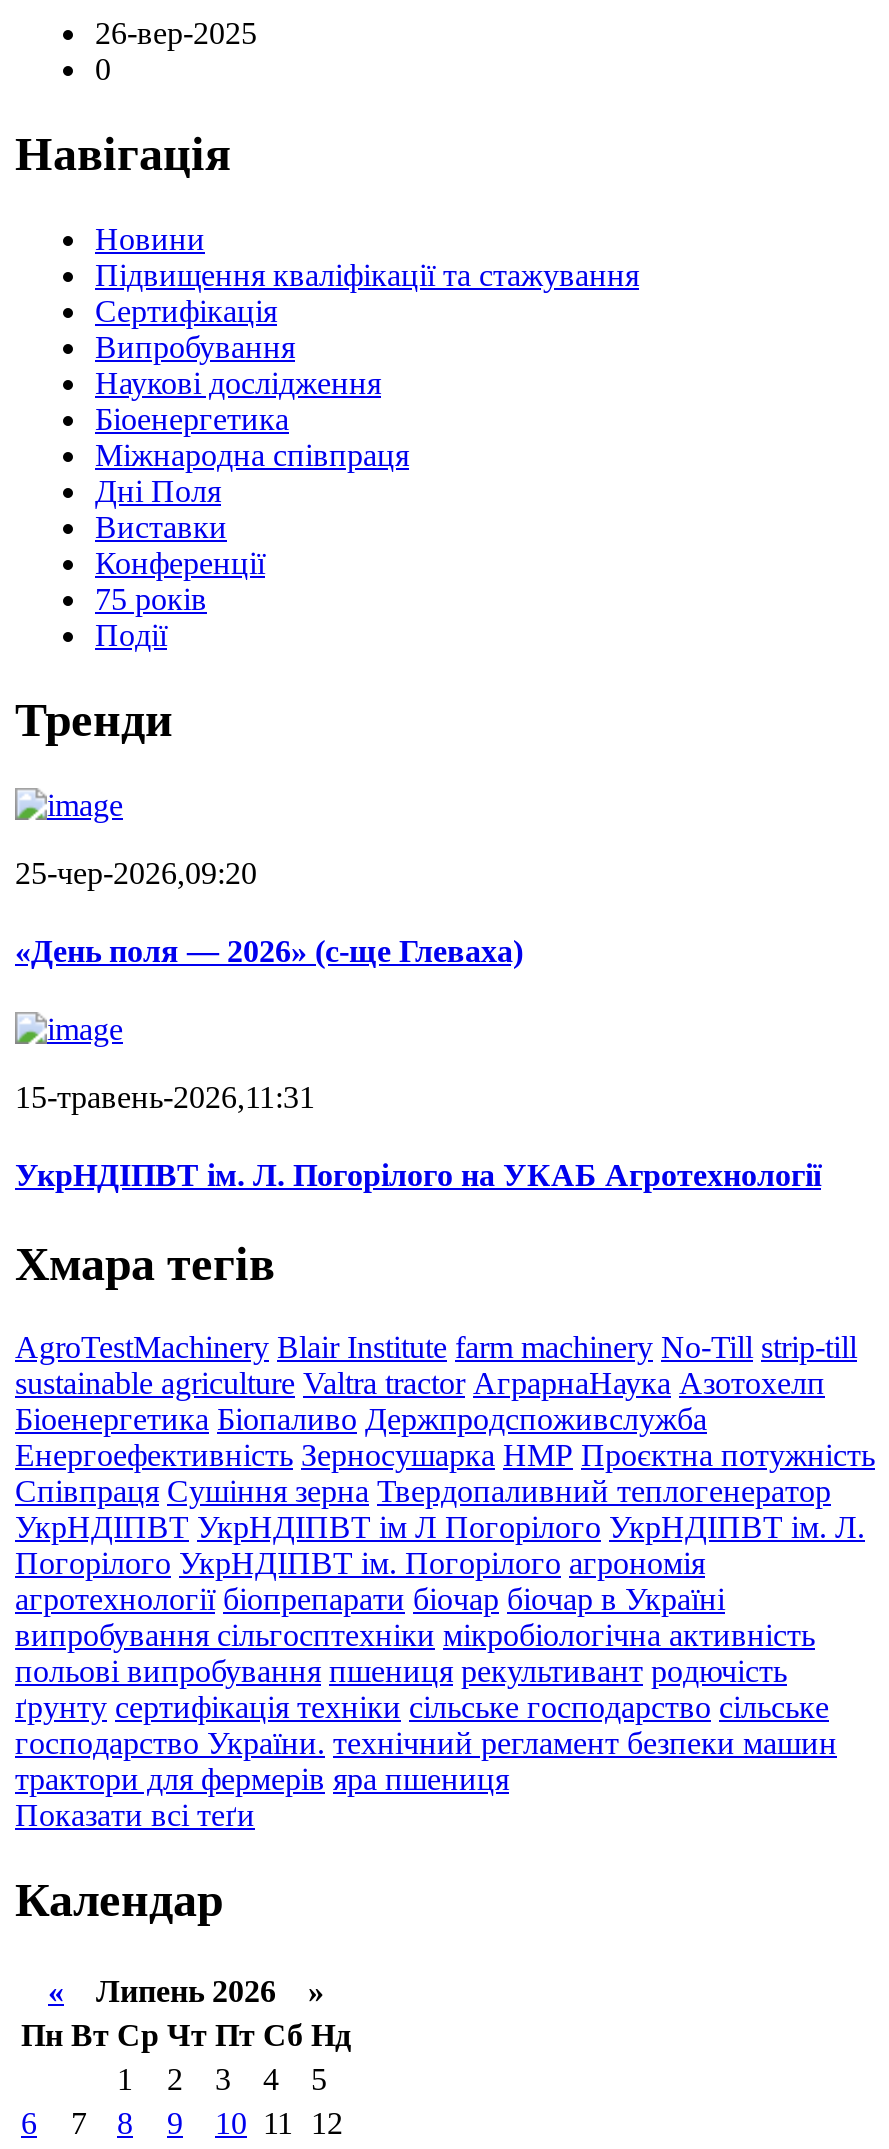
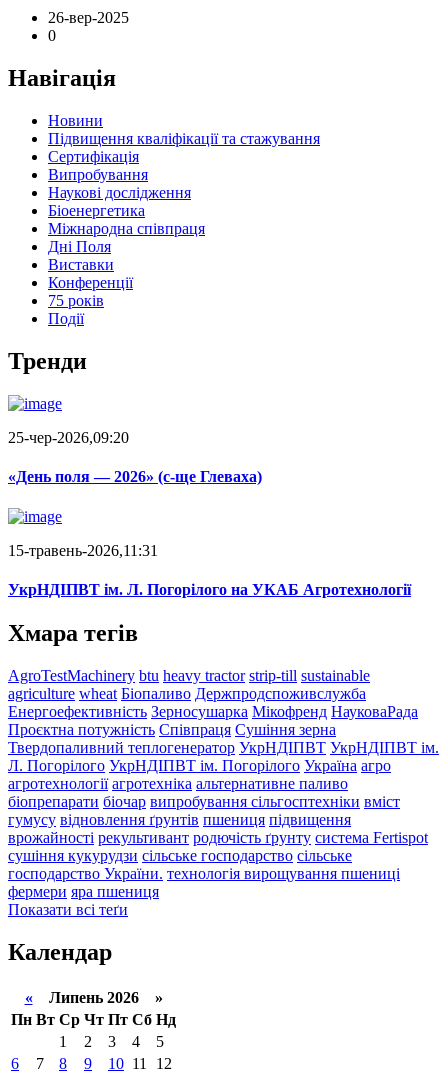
[15,1331,875,1797] AgroTestMachinery Blair Institute farm machinery No-Till strip-till | sustainable agriculture Valtra tractor АграрнаНаука Азотохелп | Біоенергетика Біопаливо Держпродспоживслужба | Енергоефективність Зерносушарка НМР Проєктна потужність | Співпраця Сушіння зерна Твердопаливний теплогенератор | УкрНДІПВТ УкрНДІПВТ ім Л Погорілого УкрНДІПВТ ім. Л. | Погорілого УкрНДІПВТ ім. Погорілого агрономія | агротехнології біопрепарати біочар біочар в Україні | випробування сільгосптехніки мікробіологічна активність | польові випробування пшениця рекультивант родючість | ґрунту сертифікація техніки сільське господарство сільське | господарство України. технічний регламент безпеки машин | трактори для фермерів яра пшениця -> [8,667,439,900] AgroTestMachinery btu heavy tractor strip-till sustainable | agriculture wheat Біопаливо Держпродспоживслужба | Енергоефективність Зерносушарка Мікофренд НауковаРада | Проєктна потужність Співпраця Сушіння зерна | Твердопаливний теплогенератор УкрНДІПВТ УкрНДІПВТ ім. | Л. Погорілого УкрНДІПВТ ім. Погорілого Україна агро | агротехнології агротехніка альтернативне паливо | біопрепарати біочар випробування сільгосптехніки вміст | гумусу відновлення ґрунтів пшениця підвищення | врожайності рекультивант родючість ґрунту система Fertispot | сушіння кукурудзи сільське господарство сільське | господарство України. технологія вирощування пшениці | фермери яра пшениця

